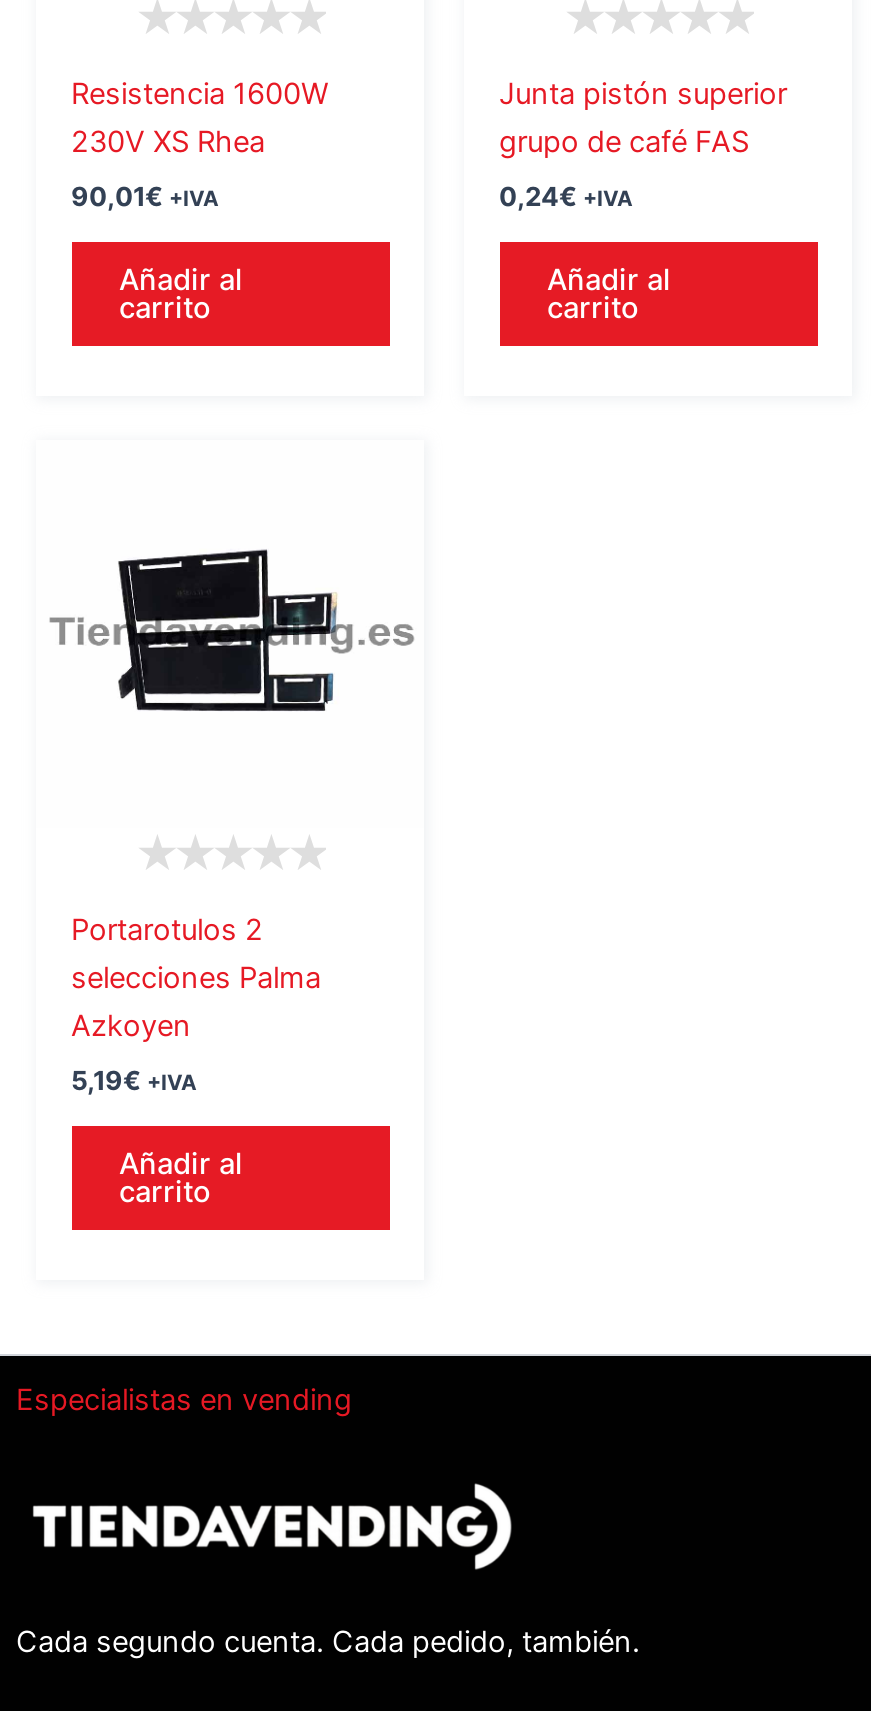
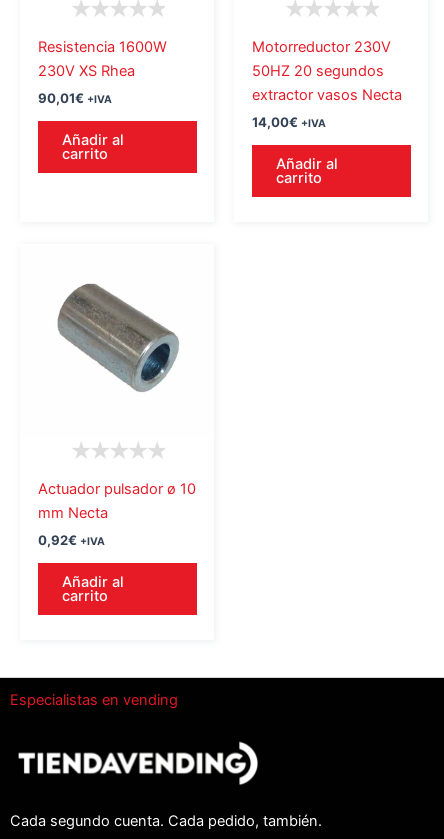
[499,76,787,160] Junta pistón superior | grupo de café FAS -> [251,38,401,104] Motorreductor 230V | 50HZ 20 segundos | extractor vasos Necta
[499,180,633,212] 0,24€ +IVA -> [251,114,325,130] 14,00€ +IVA
moved [547,262,671,326] -> [275,155,337,187]: Añadir al | carrito
[50,548,414,734] [image] -> [57,283,178,392] [image]
[71,912,321,1044] Portarotulos 2 | selecciones Palma | Azkoyen -> [37,480,195,522] Actuador pulsador ø 10 | mm Necta
[71,1064,197,1096] 5,19€ +IVA -> [37,532,104,548] 0,92€ +IVA

